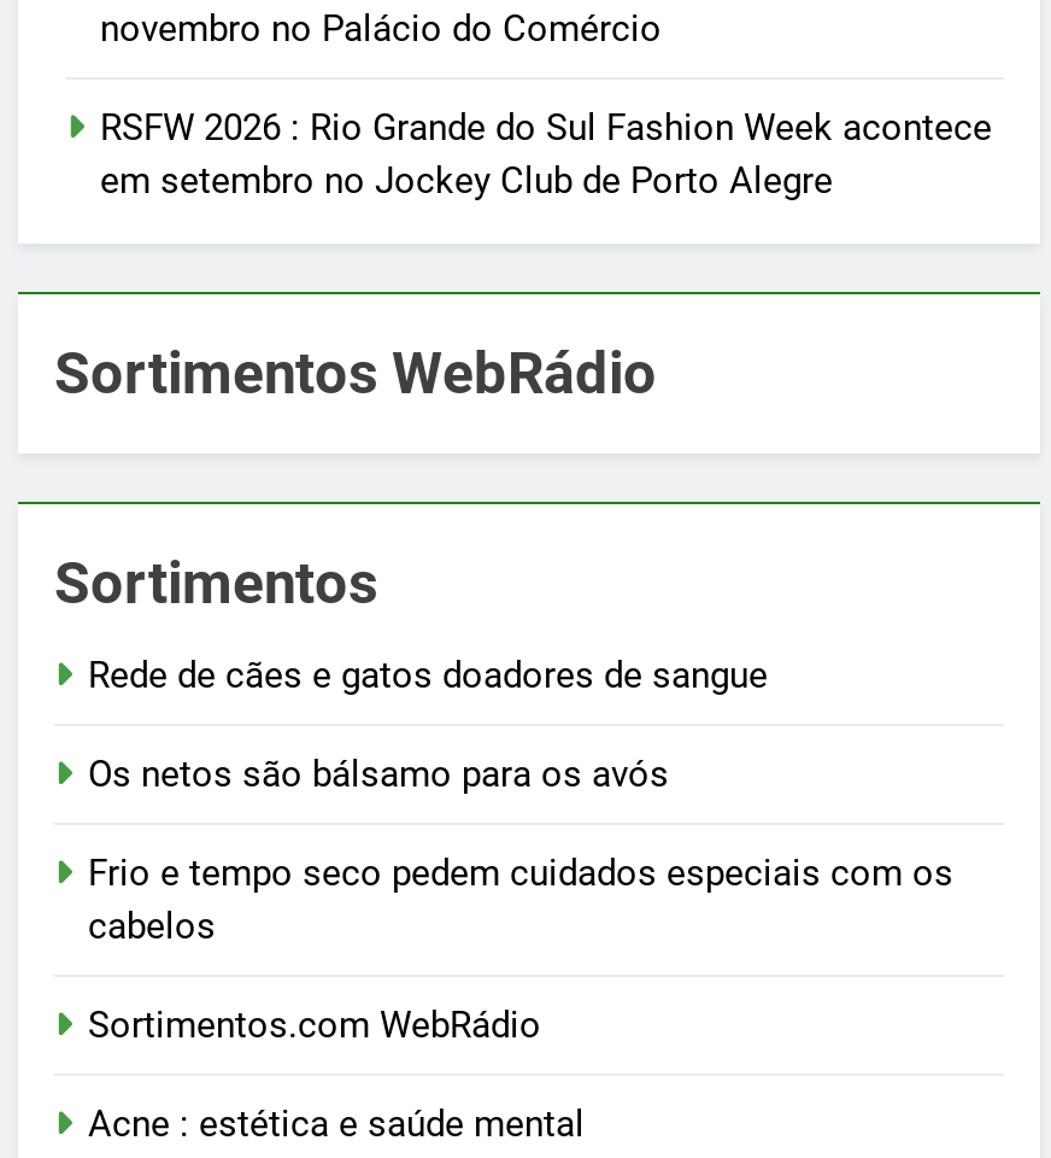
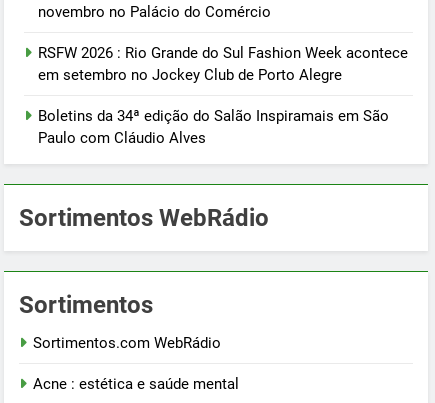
none -> [38,107,389,147] Boletins da 34ª edição do Salão Inspiramais em São | Paulo com Cláudio Alves
moved [54,339,657,617] -> [19,204,269,319]: Sortimentos WebRádio | Sortimentos
[88,653,953,947] Rede de cães e gatos doadores de sangue | Os netos são bálsamo para os avós | Frio e tempo seco pedem cuidados especiais com os | cabelos -> none

